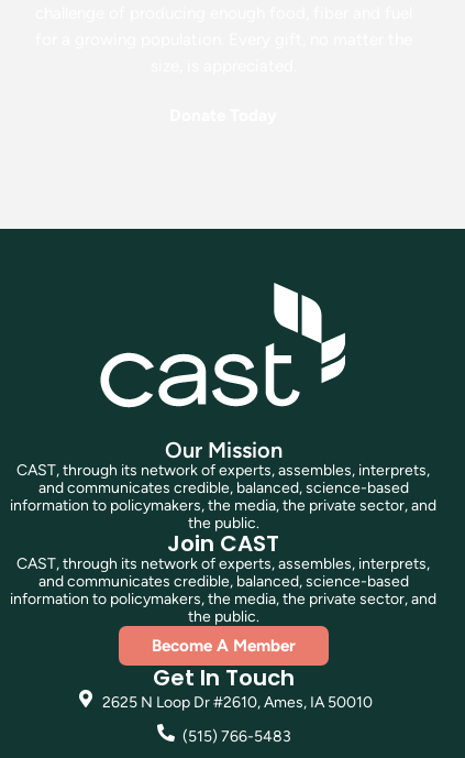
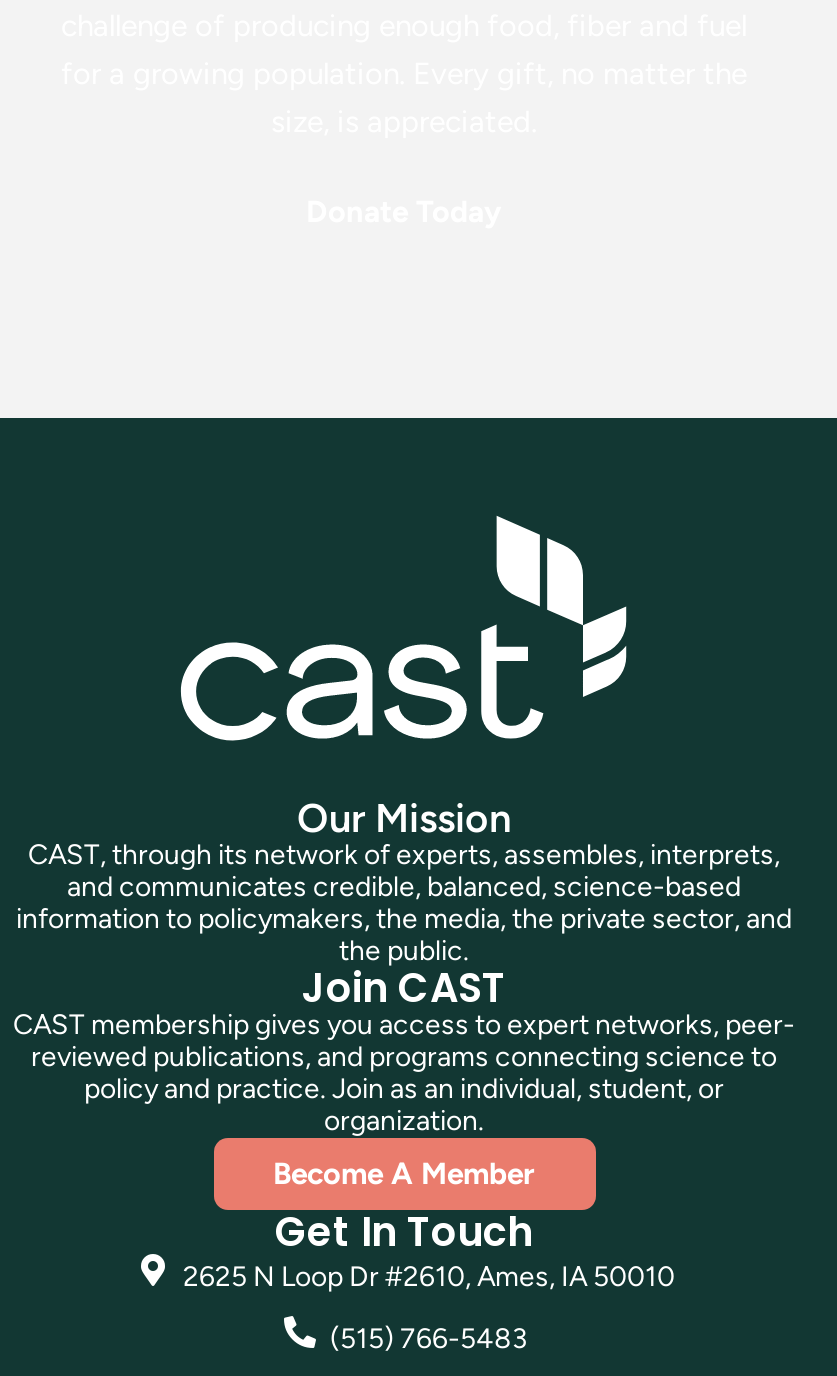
[10,554,436,626] CAST, through its network of experts, assembles, interprets, | and communicates credible, balanced, science-based | information to policymakers, the media, the private sector, and | the public. -> [13,1008,795,1138] CAST membership gives you access to expert networks, peer- | reviewed publications, and programs connecting science to | policy and practice. Join as an individual, student, or | organization.

